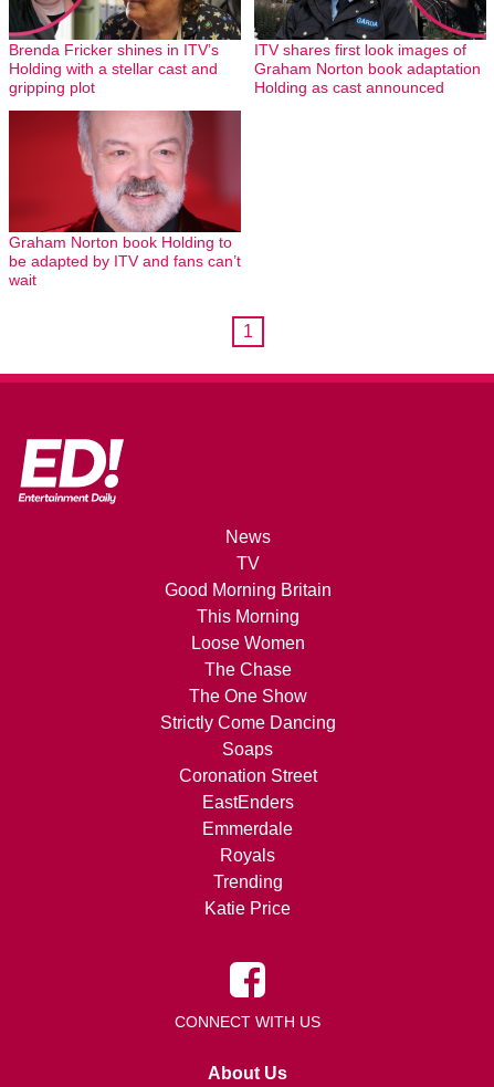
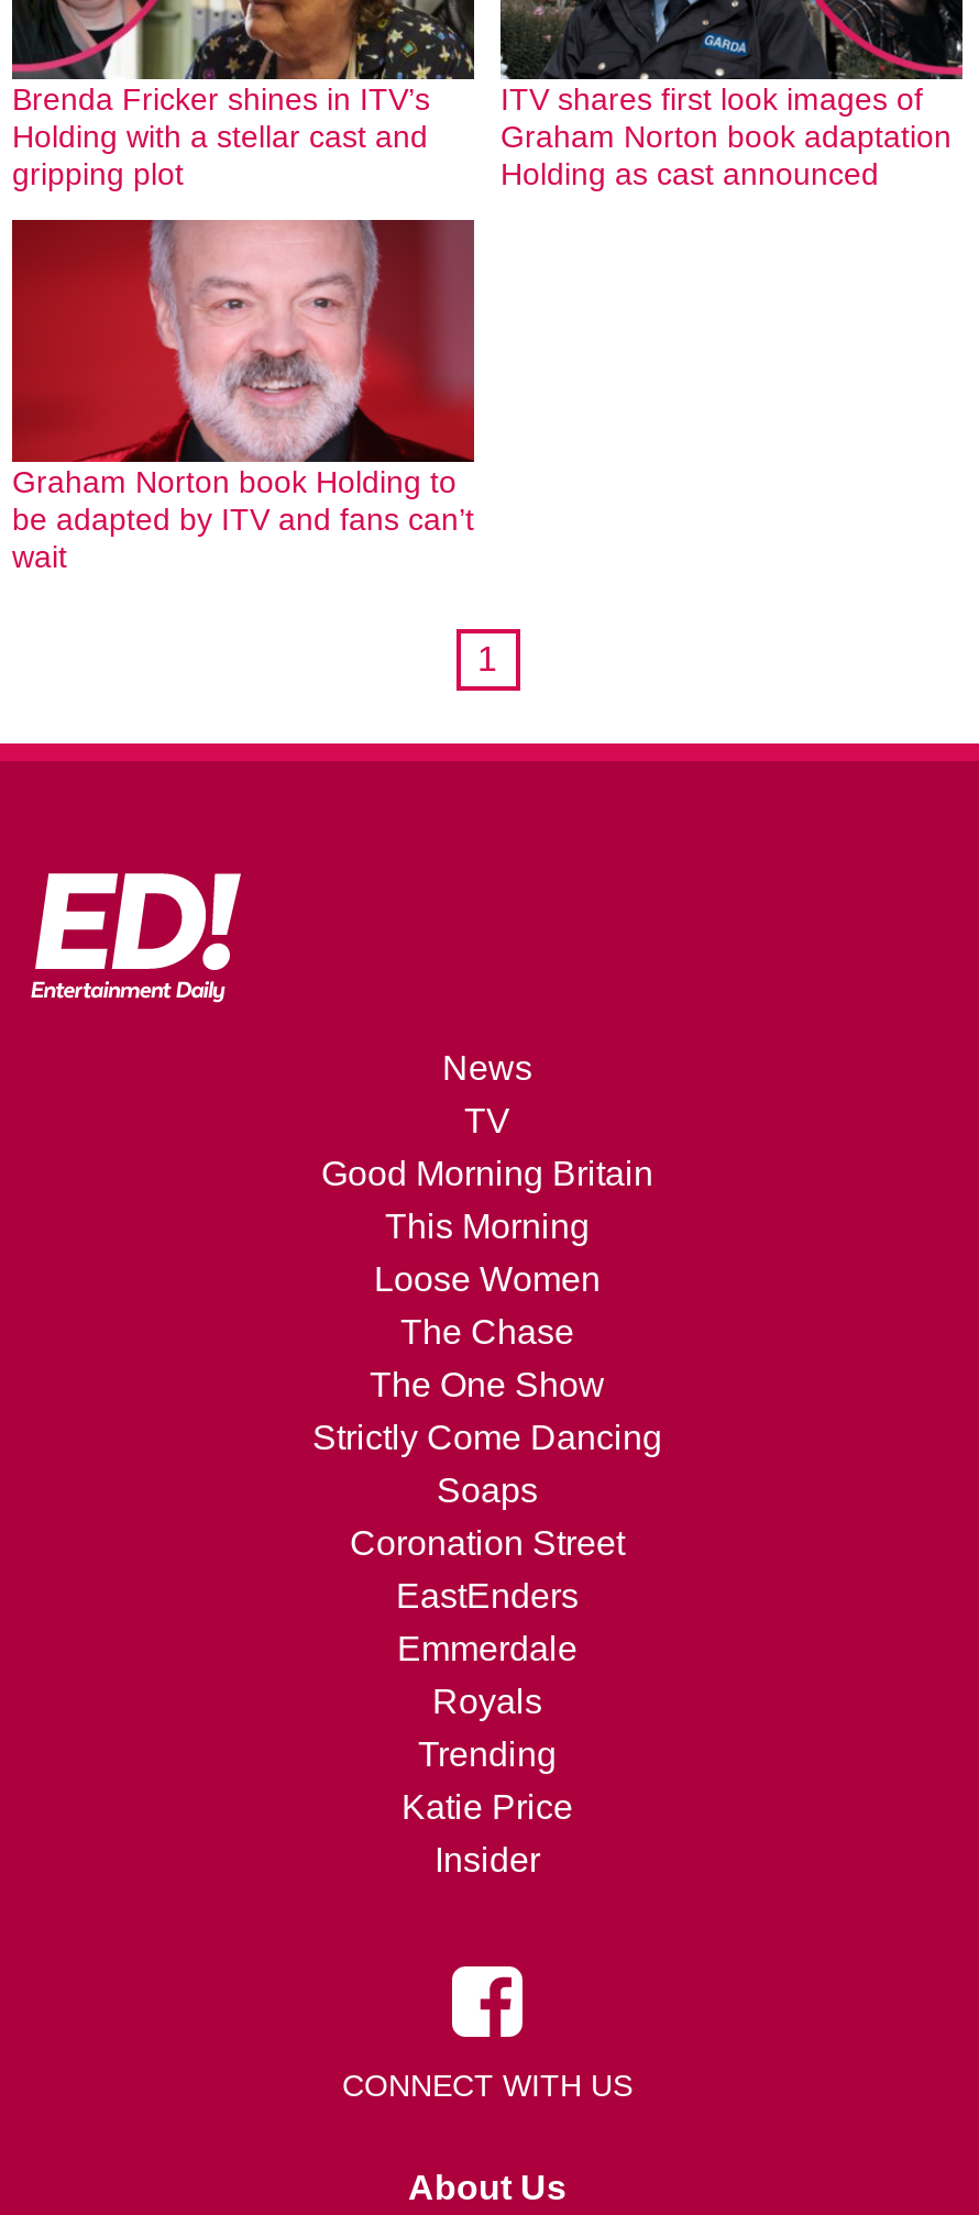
none -> [435,1841,540,1878] Insider

